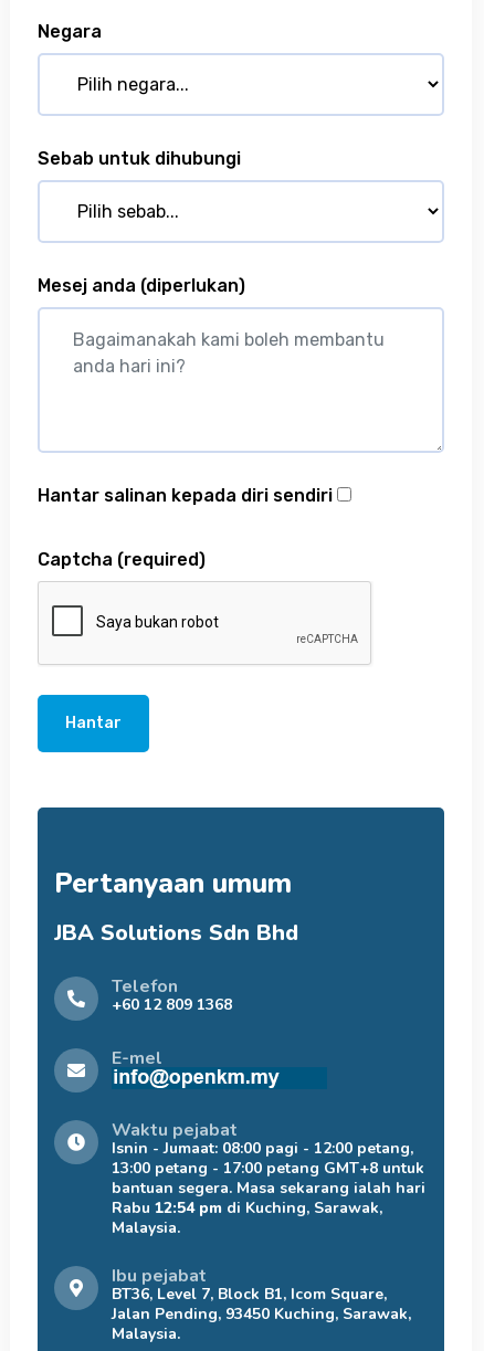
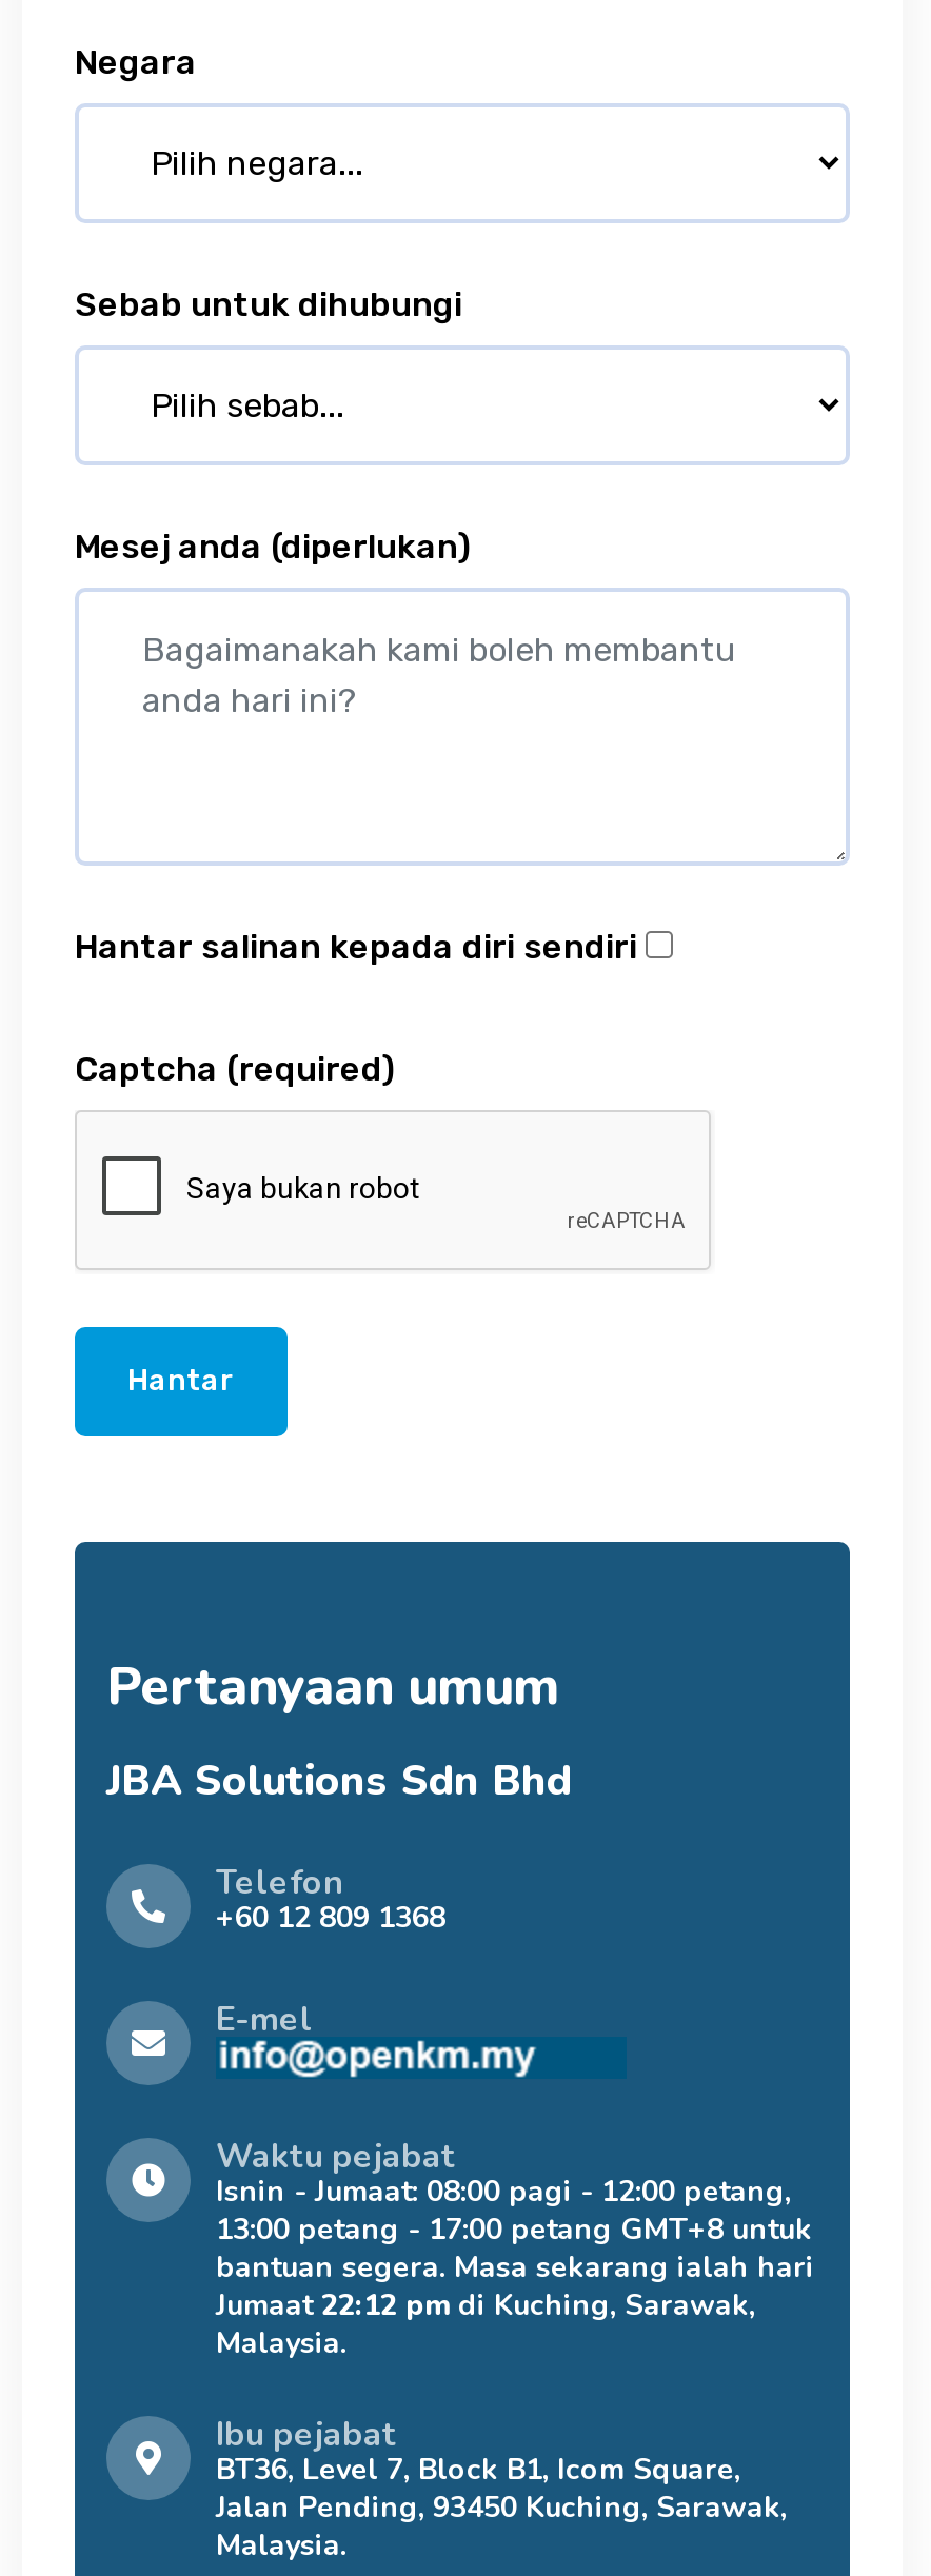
[112,1197,382,1218] Rabu 12:54 pm di Kuching, Sarawak, -> [216,2285,755,2325] Jumaat 22:12 pm di Kuching, Sarawak,

